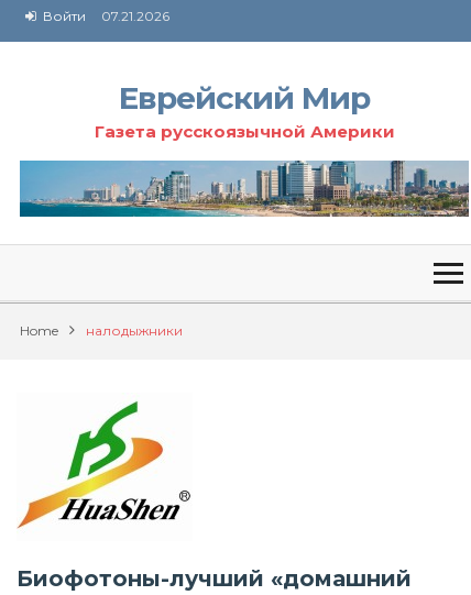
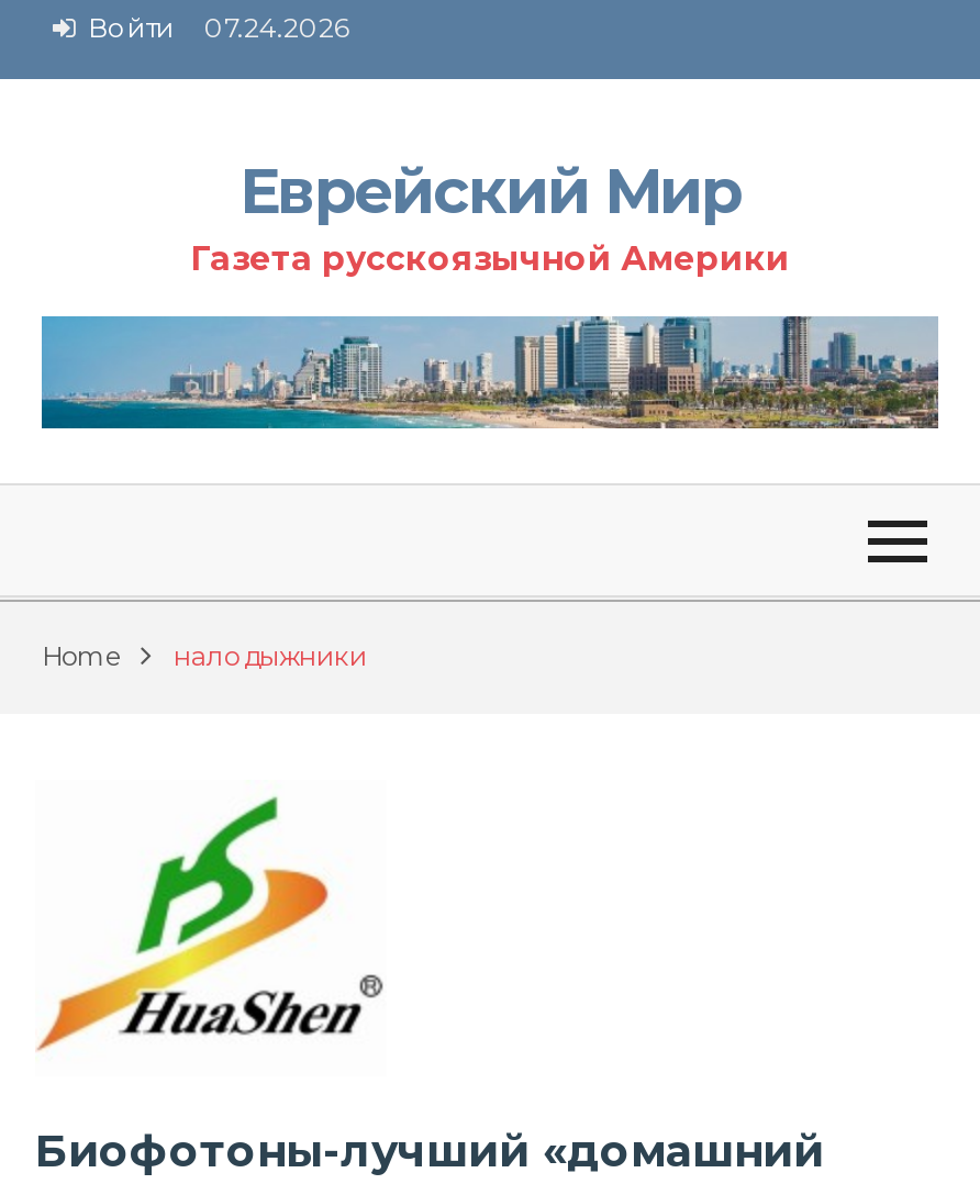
[43,8,169,24] Войти 07.21.2026 -> [88,11,349,44] Войти 07.24.2026

